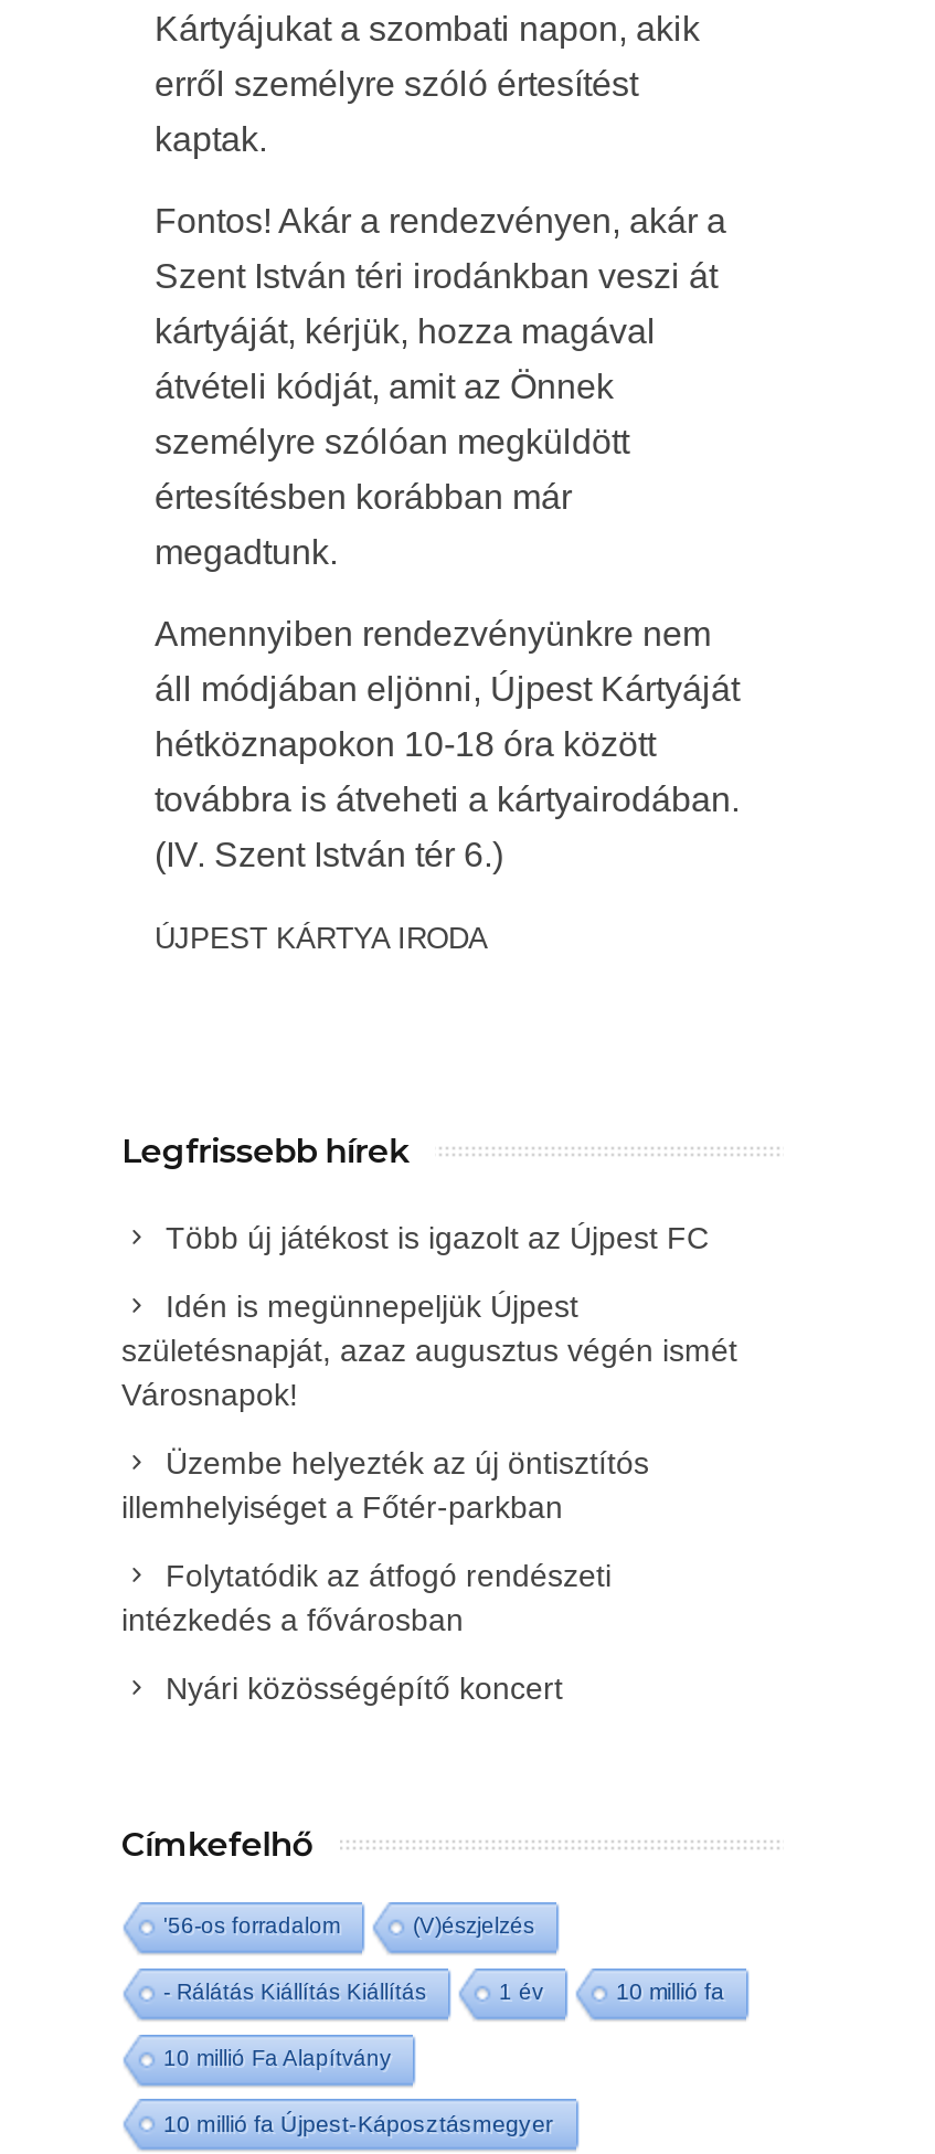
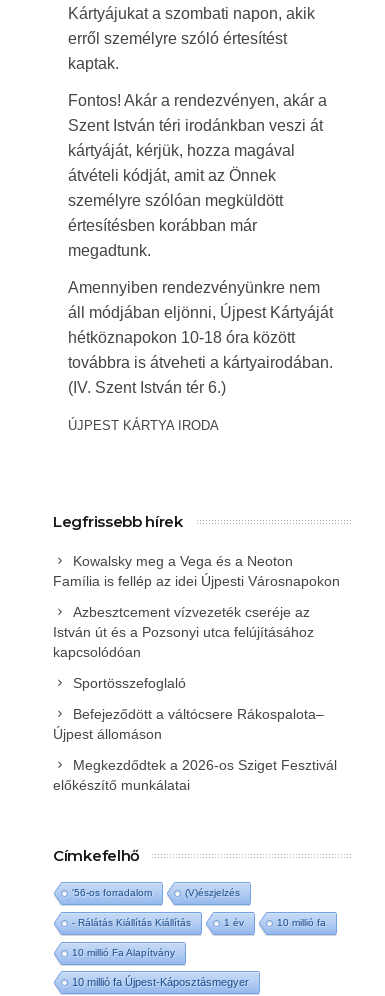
[166,1219,709,1255] Több új játékost is igazolt az Újpest FC -> [53,553,340,589] Kowalsky meg a Vega és a Neoton | Família is fellép az idei Újpesti Városnapokon
[121,1288,737,1411] Idén is megünnepeljük Újpest | születésnapját, azaz augusztus végén ismét | Városnapok! -> [53,604,314,660] Azbesztcement vízvezeték cseréje az | István út és a Pozsonyi utca felújításához | kapcsolódóan
[121,1445,649,1524] Üzembe helyezték az új öntisztítós | illemhelyiséget a Főtér-parkban -> [73,675,186,691] Sportösszefoglaló
[121,1557,612,1637] Folytatódik az átfogó rendészeti | intézkedés a fővárosban -> [53,706,324,742] Befejeződött a váltócsere Rákospalota– | Újpest állomáson
[166,1670,563,1705] Nyári közösségépítő koncert -> [53,757,337,793] Megkezdődtek a 2026-os Sziget Fesztivál | előkészítő munkálatai

